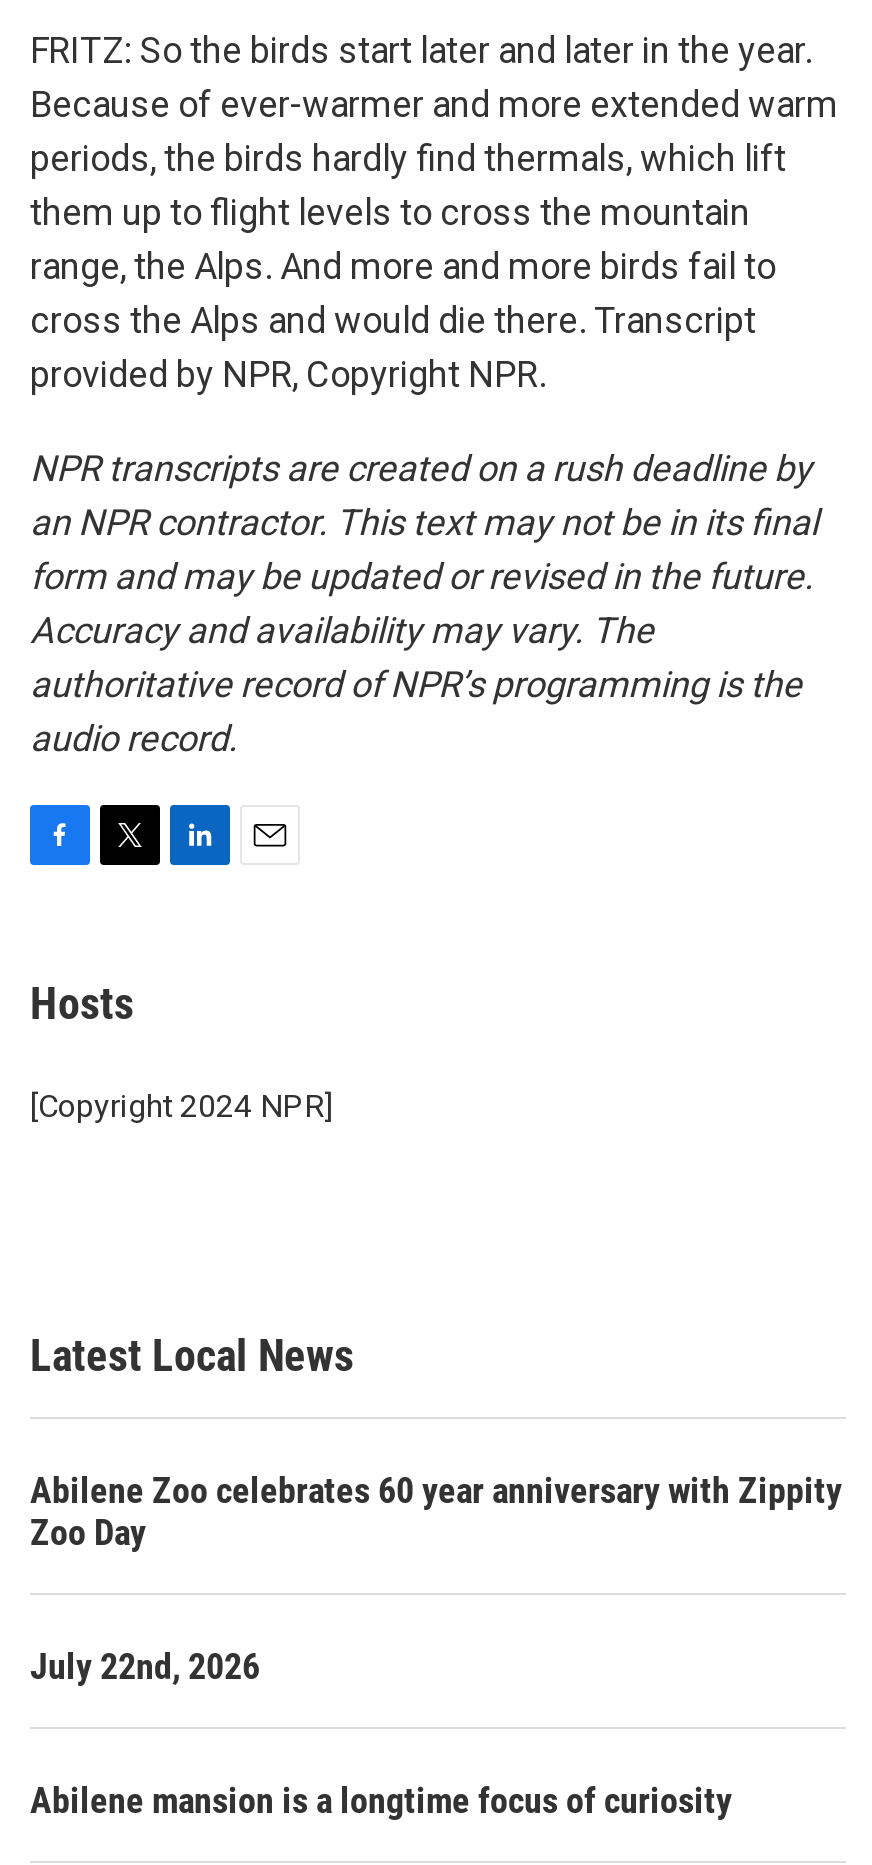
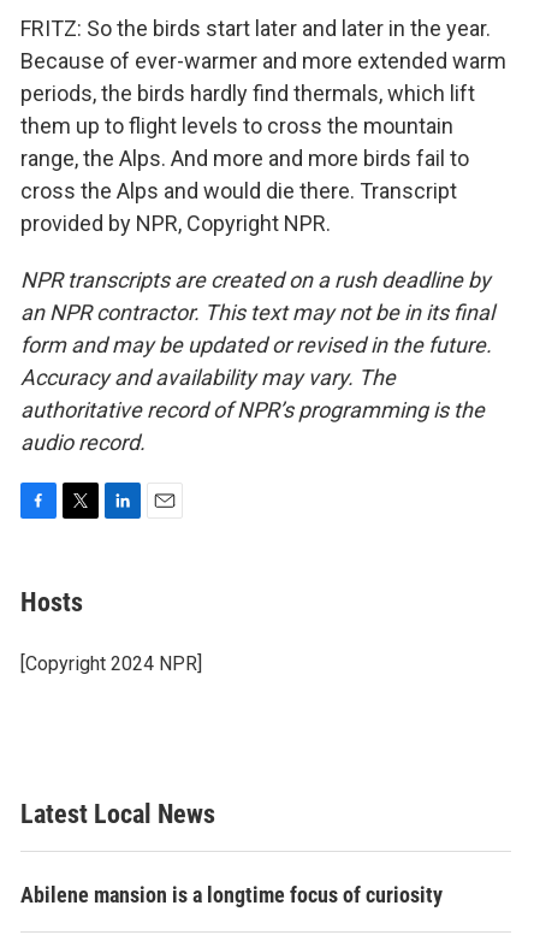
[30,1469,842,1687] Abilene Zoo celebrates 60 year anniversary with Zippity | Zoo Day | July 22nd, 2026 -> none

